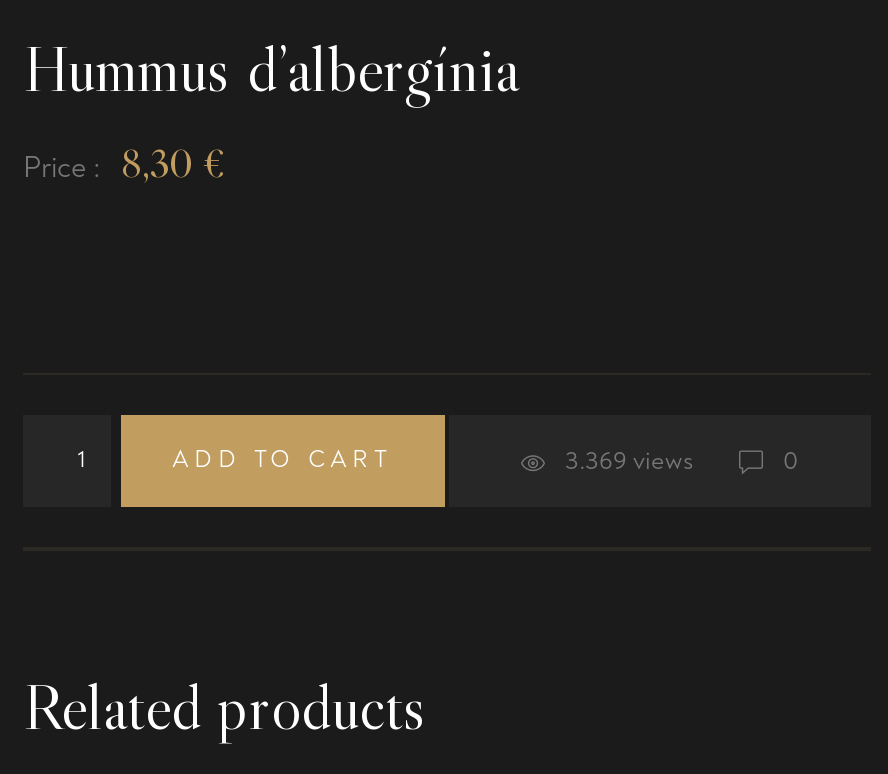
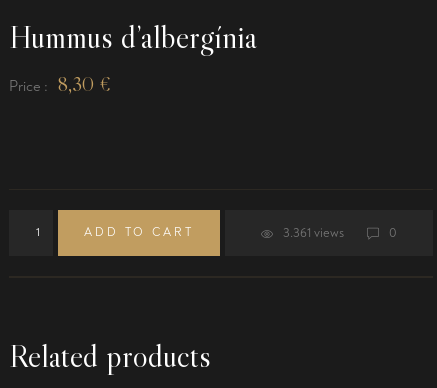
[565,445,693,477] 3.369 views -> [283,225,344,241] 3.361 views

